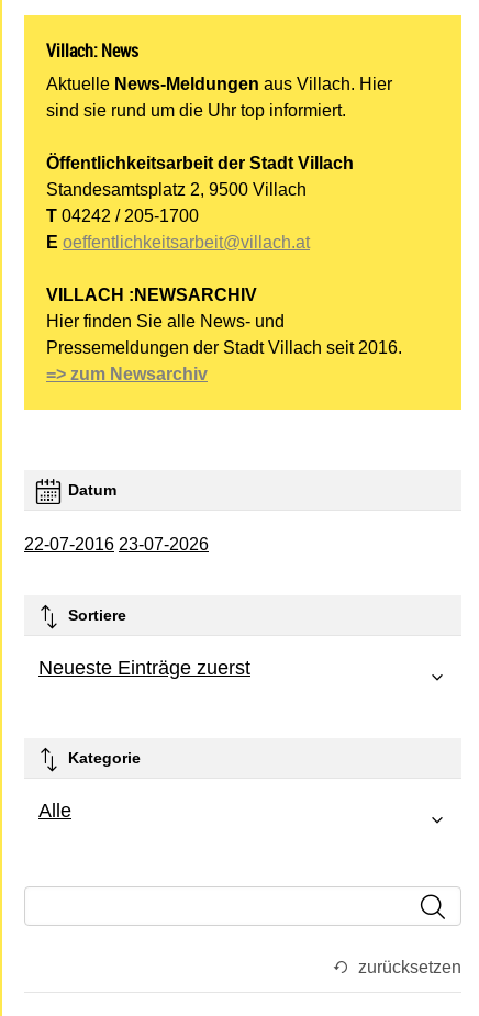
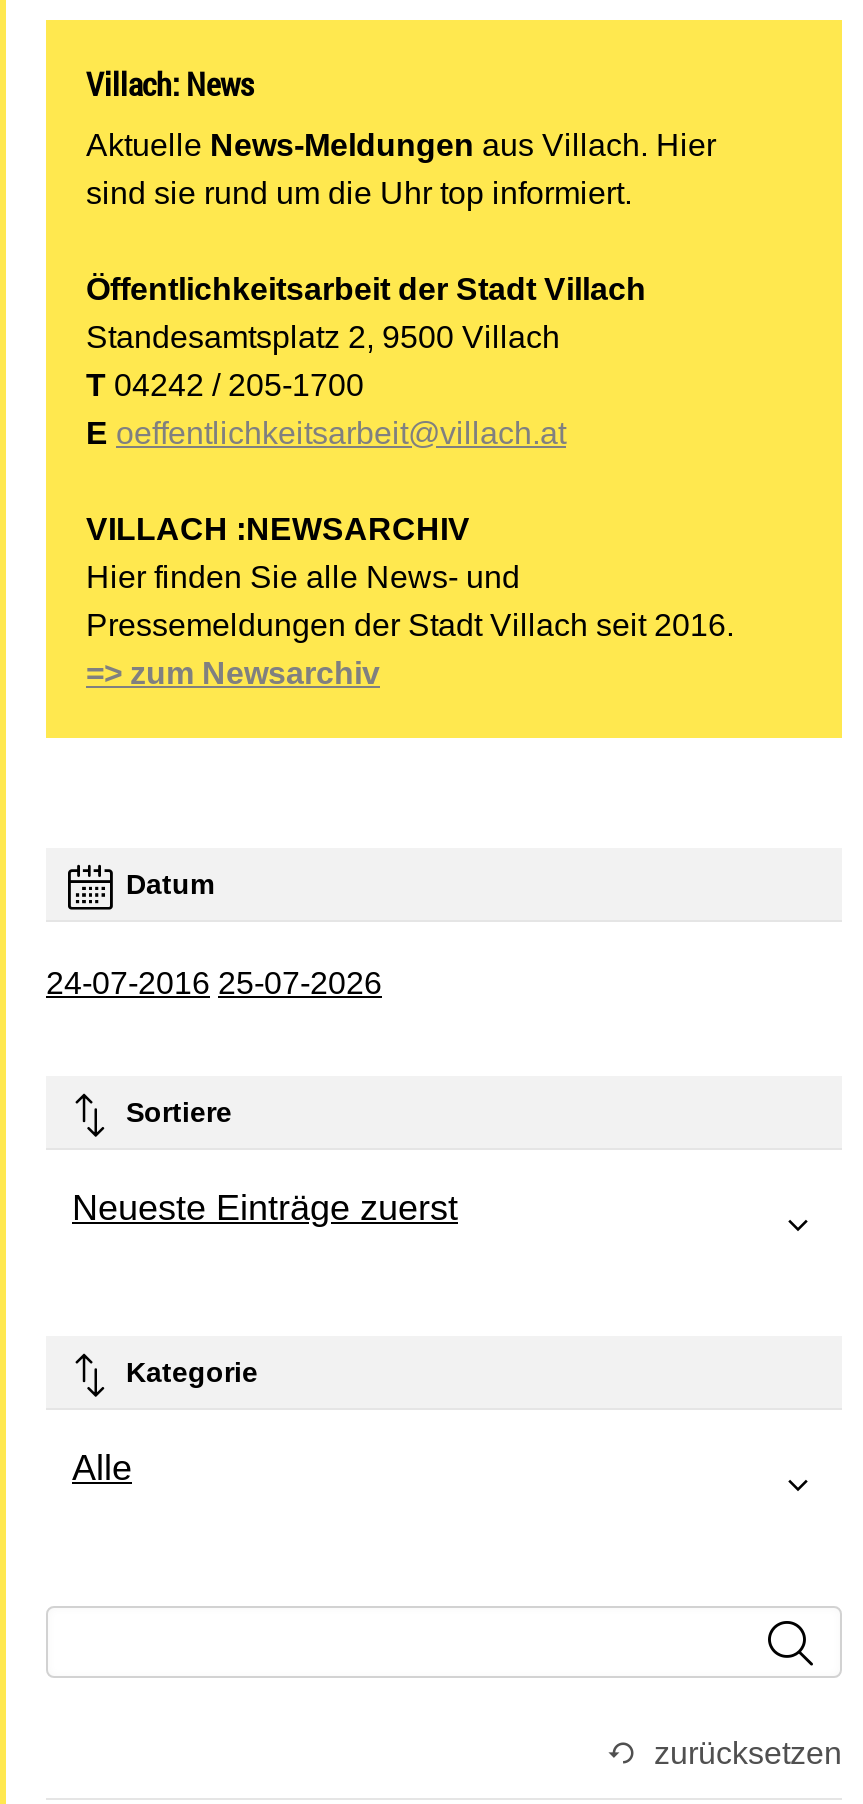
[24,535,209,553] 22-07-2016 23-07-2026 -> [46,967,382,1001] 24-07-2016 25-07-2026

